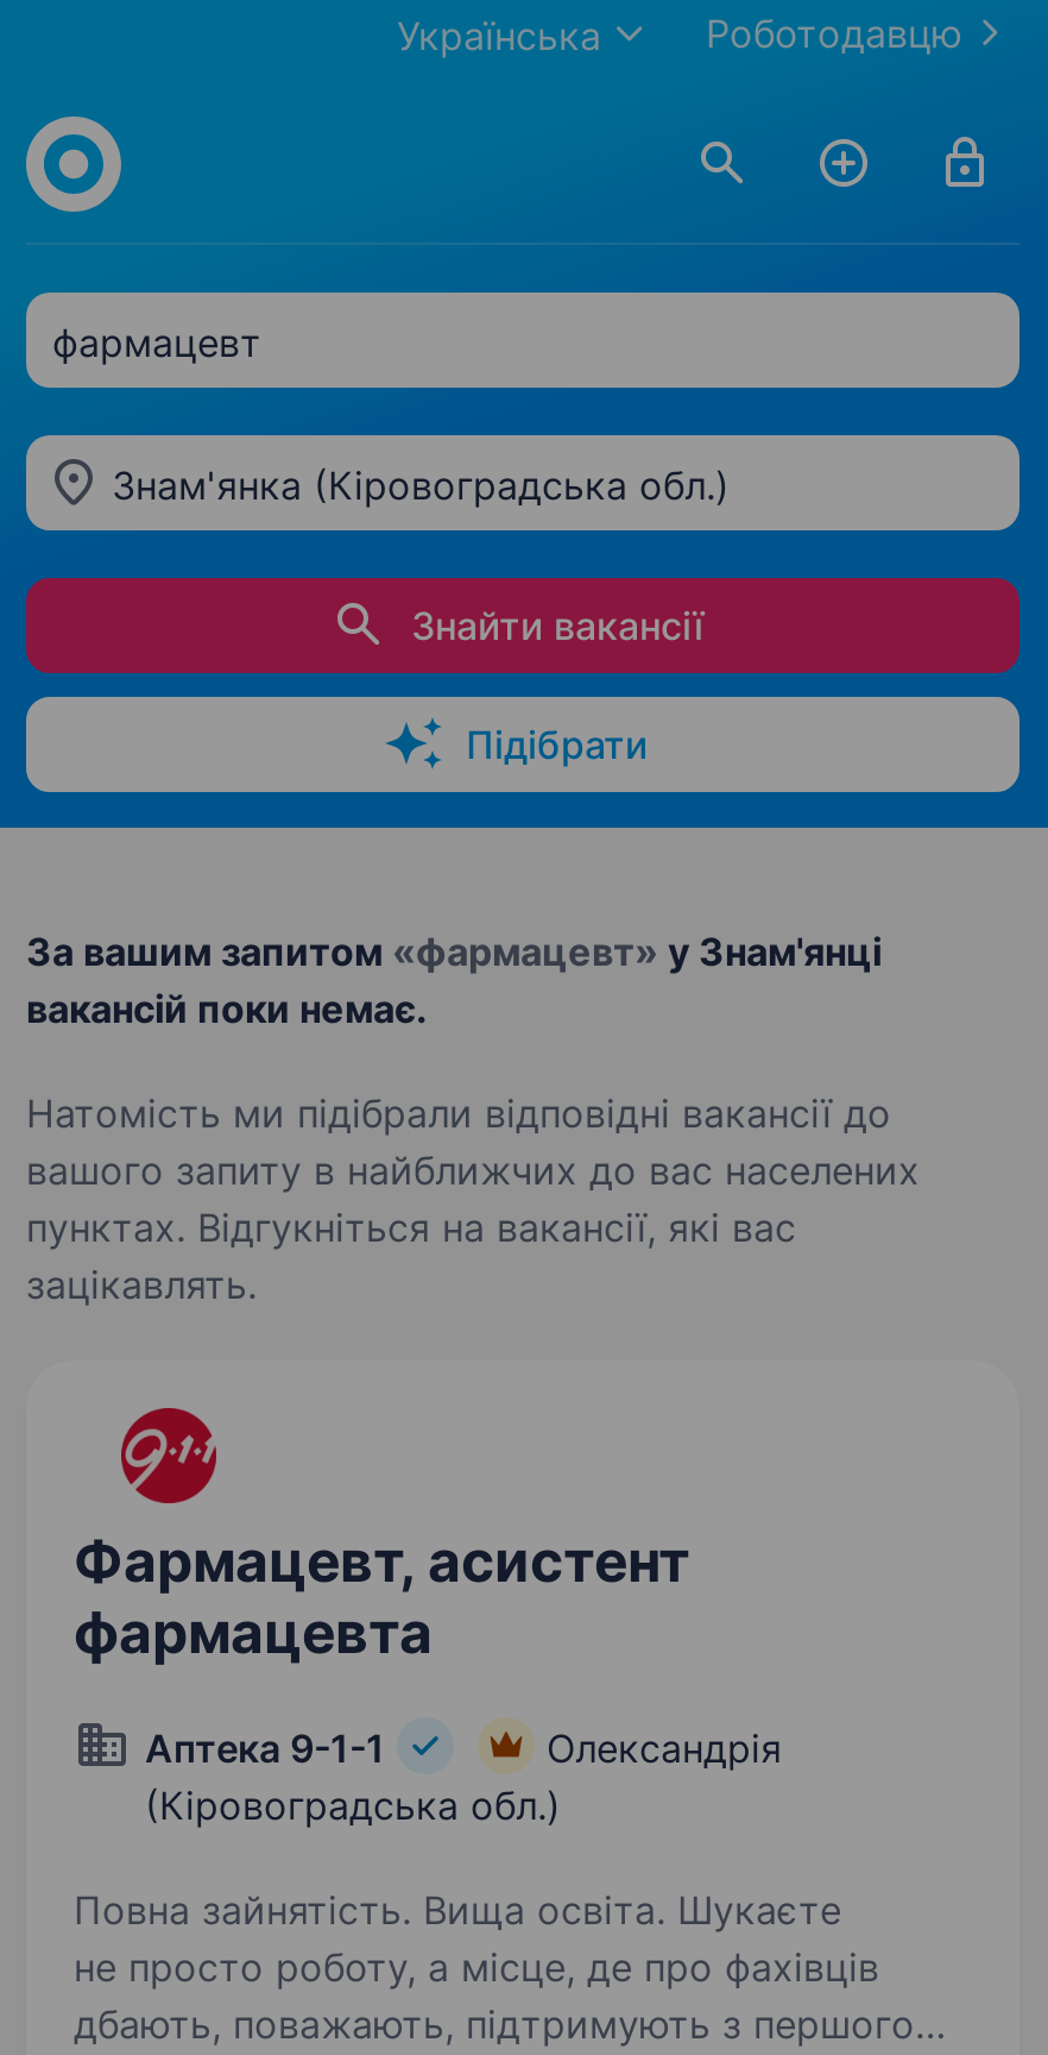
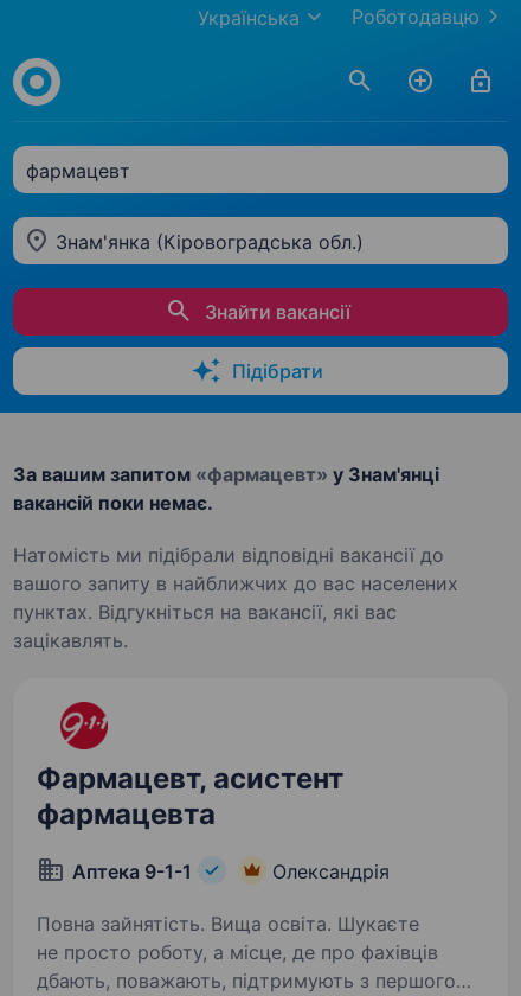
[145,1781,561,1829] (Кіровоградська обл.) -> none

